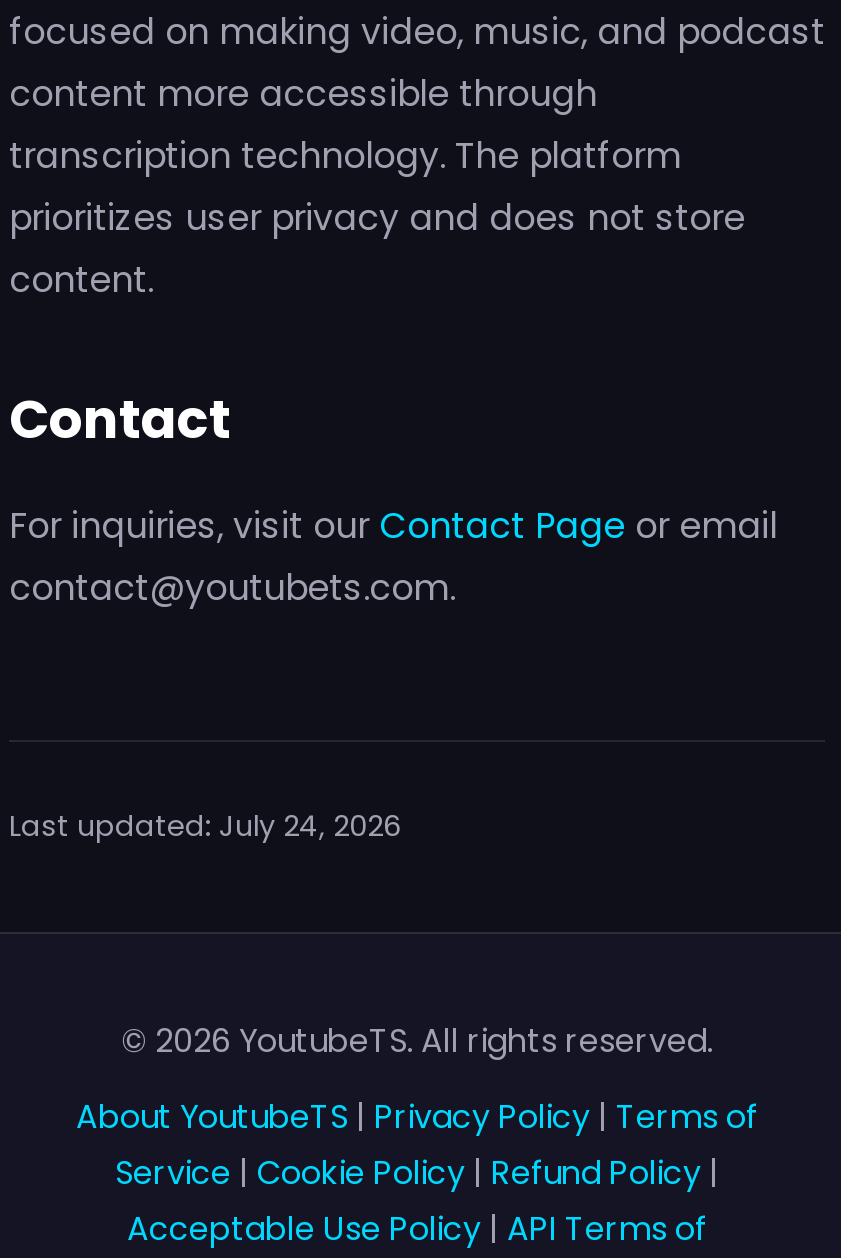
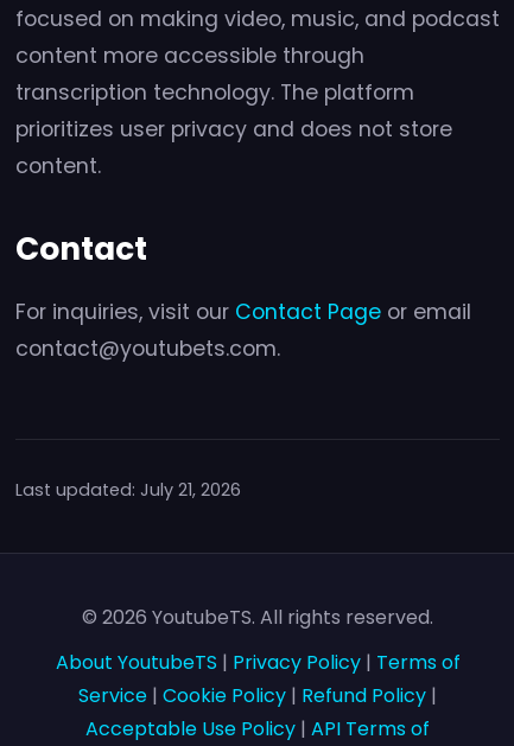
[9,806,401,846] Last updated: July 24, 2026 -> [15,478,241,502] Last updated: July 21, 2026

